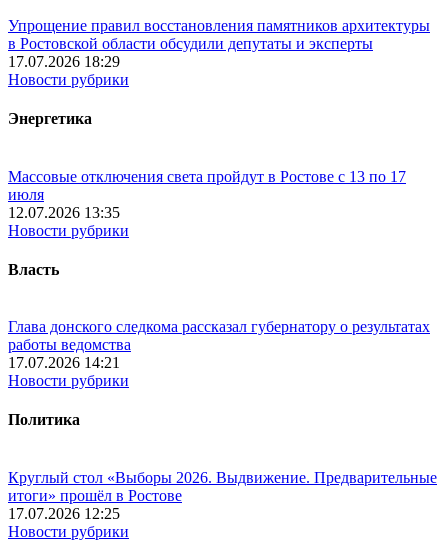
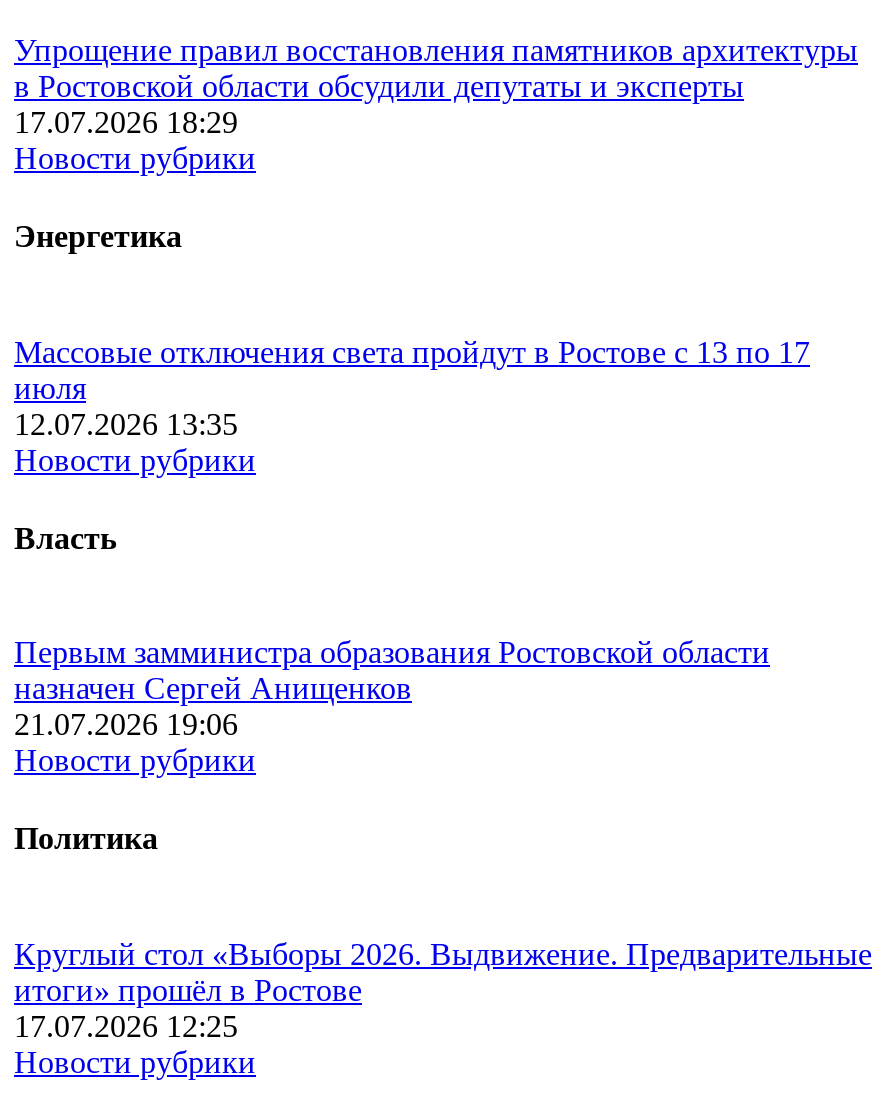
[8,318,430,371] Глава донского следкома рассказал губернатору о результатах | работы ведомства | 17.07.2026 14:21 -> [14,635,770,741] Первым замминистра образования Ростовской области | назначен Сергей Анищенков | 21.07.2026 19:06

